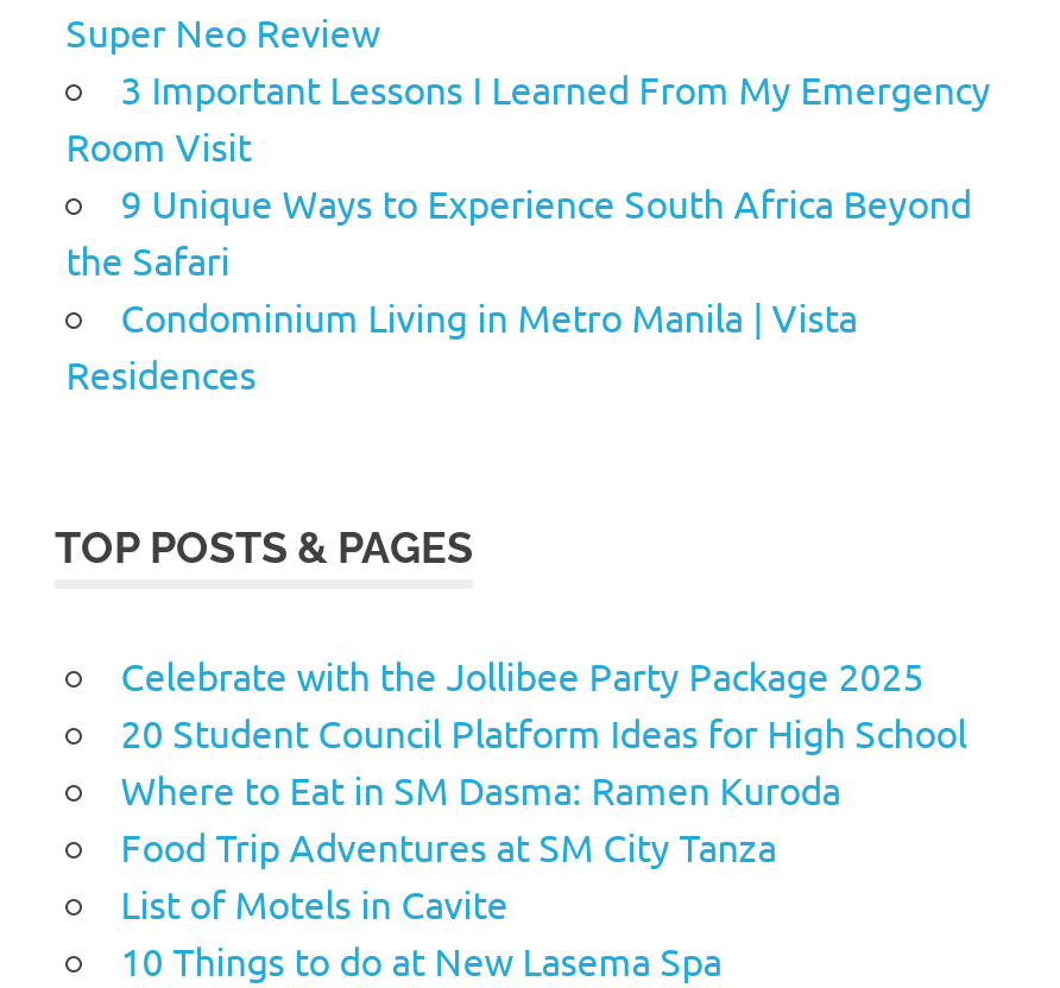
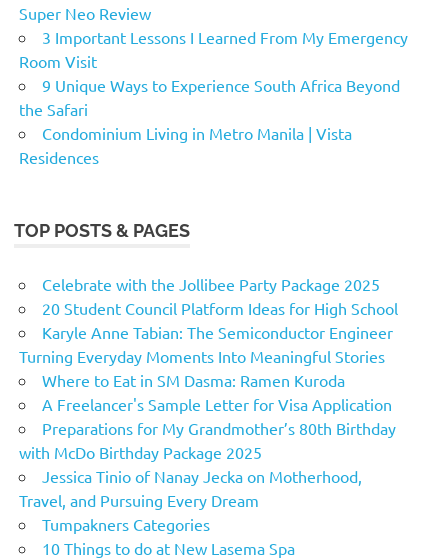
none -> [19,322,393,366] Karyle Anne Tabian: The Semiconductor Engineer | Turning Everyday Moments Into Meaningful Stories
[121,822,777,926] Food Trip Adventures at SM City Tanza | List of Motels in Cavite -> [19,394,396,534] A Freelancer's Sample Letter for Visa Application | Preparations for My Grandmother’s 80th Birthday | with McDo Birthday Package 2025 | Jessica Tinio of Nanay Jecka on Motherhood, | Travel, and Pursuing Every Dream | Tumpakners Categories

